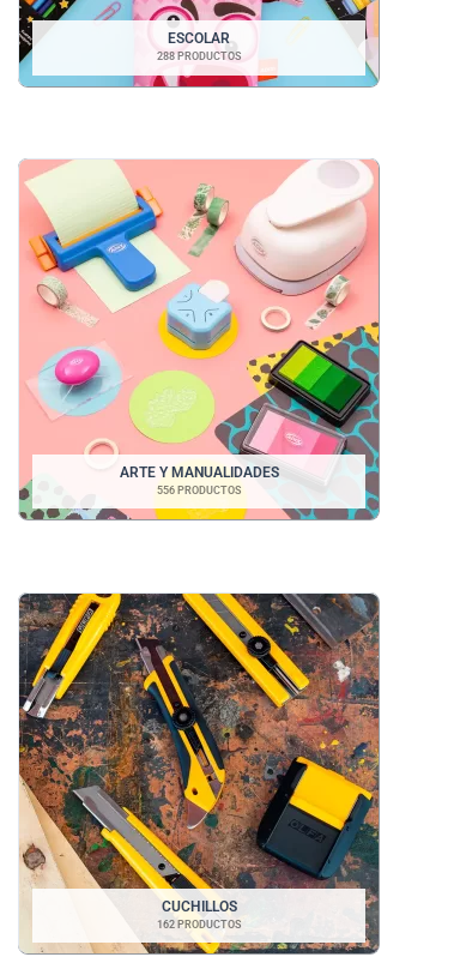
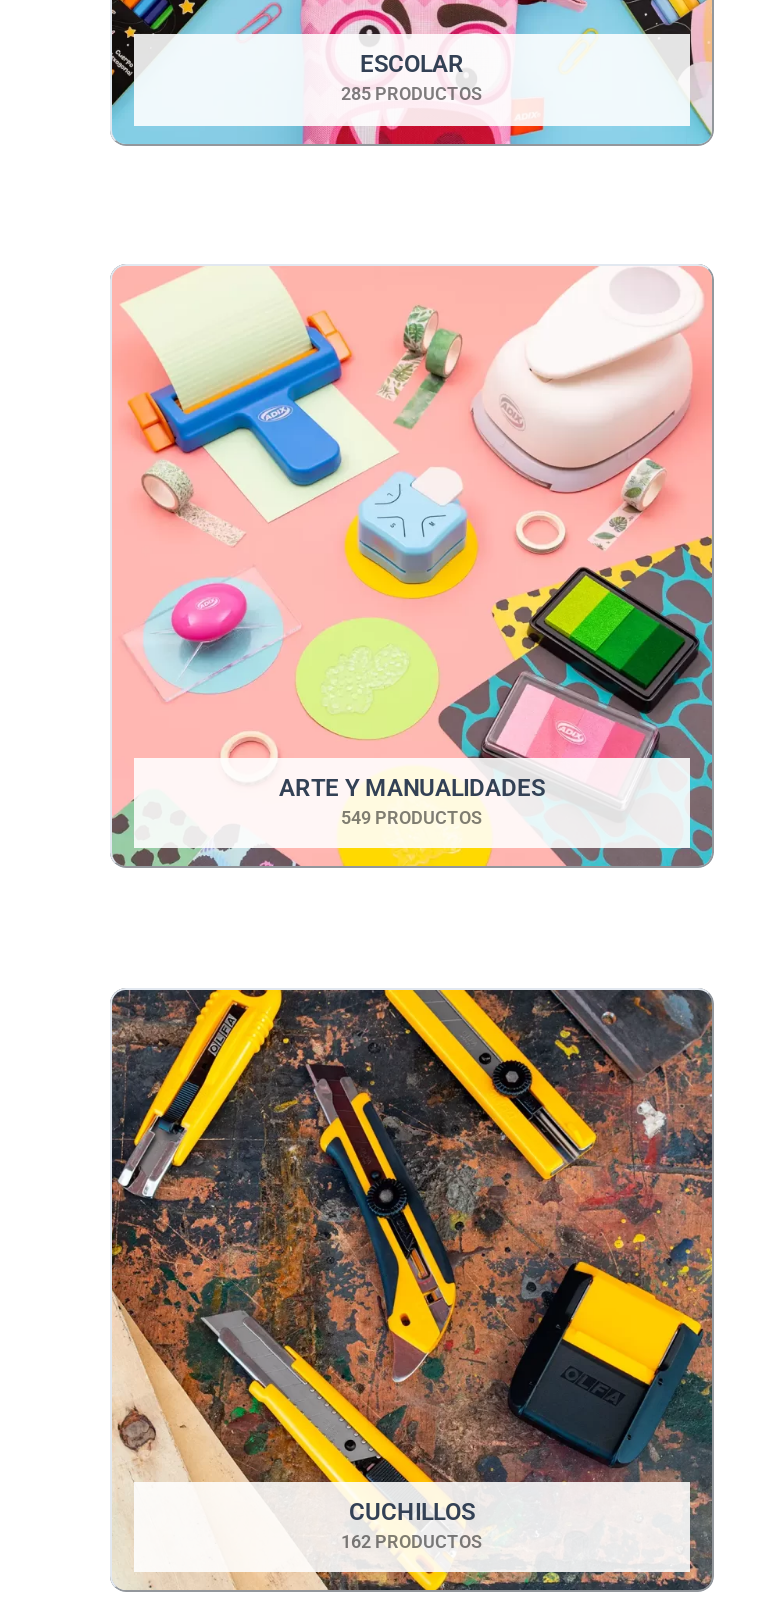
[156,51,241,63] 288 PRODUCTOS -> [341,85,483,105] 285 PRODUCTOS
[156,485,241,497] 556 PRODUCTOS -> [341,808,483,828] 549 PRODUCTOS

